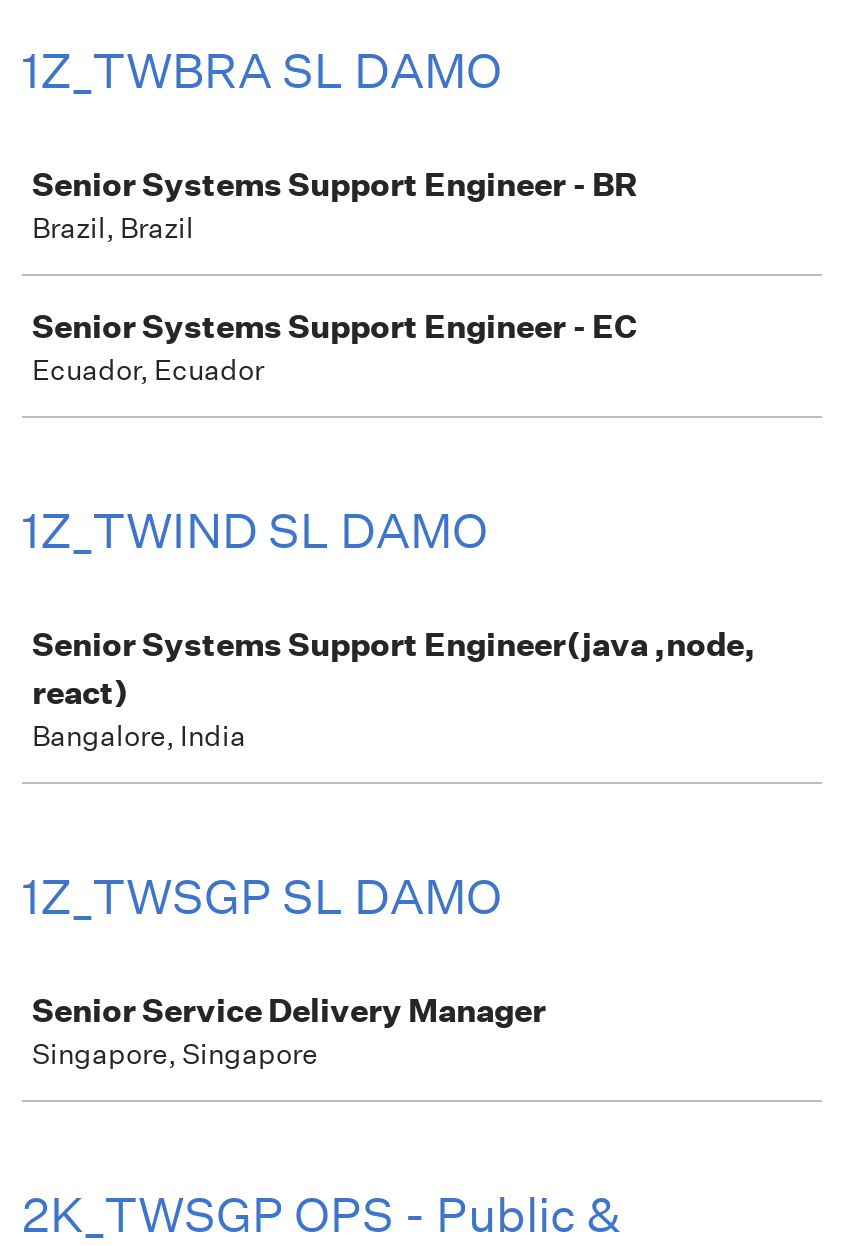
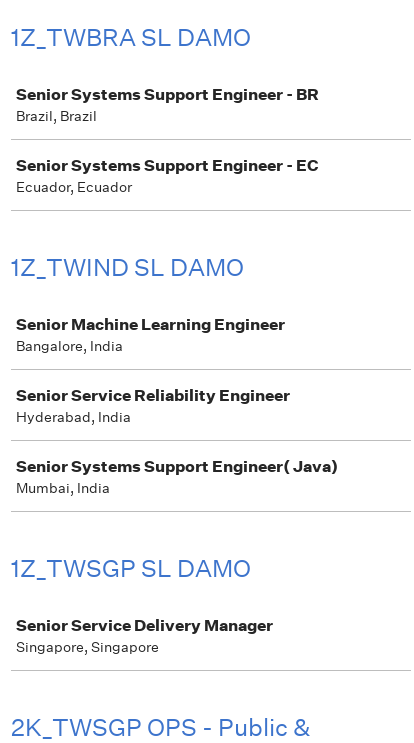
[32,624,756,712] Senior Systems Support Engineer(java ,node, | react) -> [16,314,285,334] Senior Machine Learning Engineer
moved [32,718,246,754] -> [16,337,123,355]: Bangalore, India
none -> [16,385,338,497] Senior Service Reliability Engineer | Hyderabad, India | Senior Systems Support Engineer( Java) | Mumbai, India

